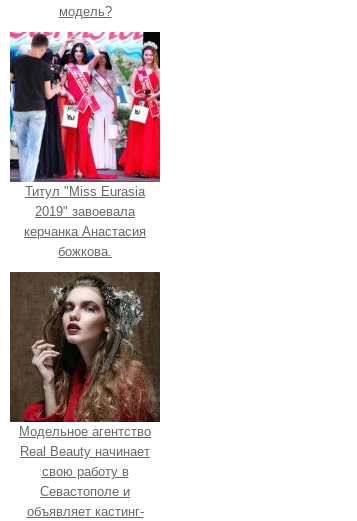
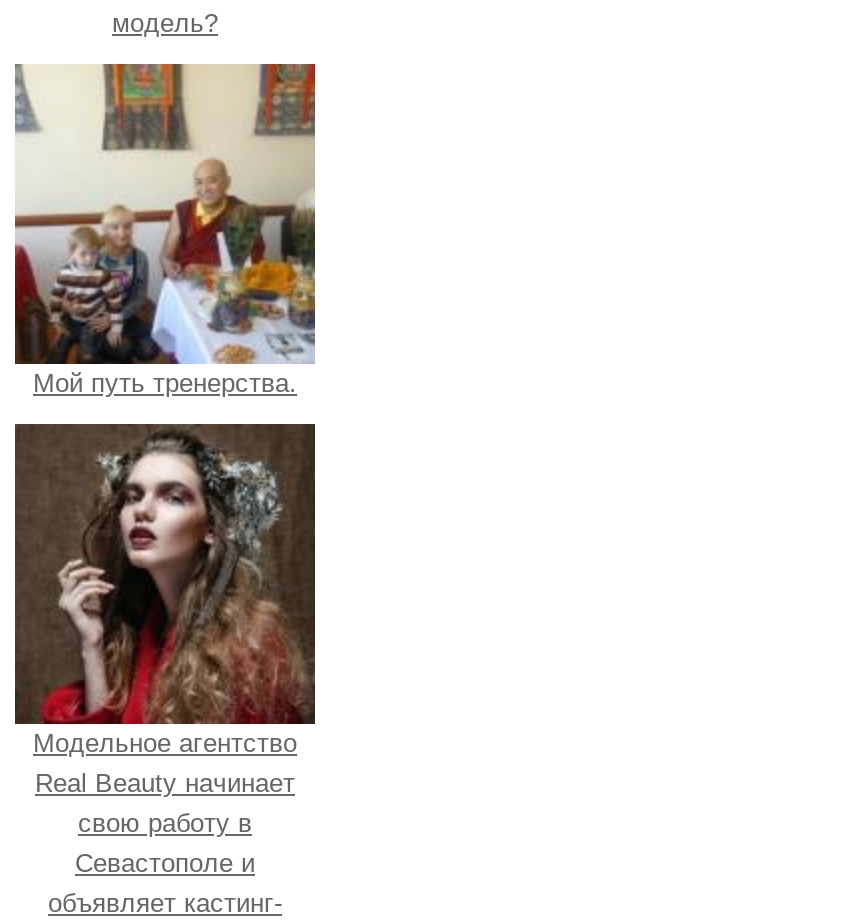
[9,31,161,258] [image] | Титул "Miss Eurasia | 2019" завоевала | керчанка Анастасия | божкова. -> [13,62,317,397] [image] | Мой путь тренерства.

